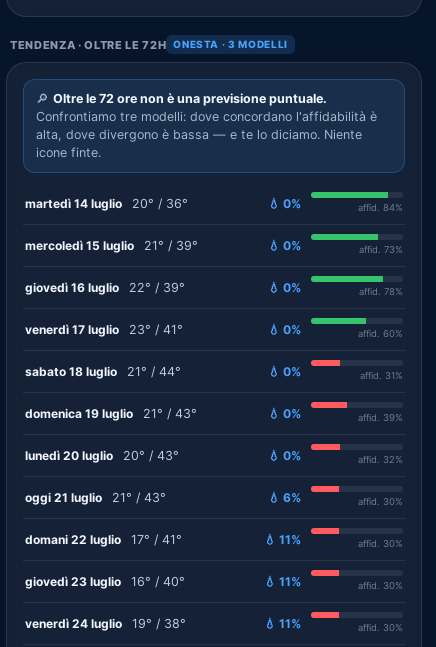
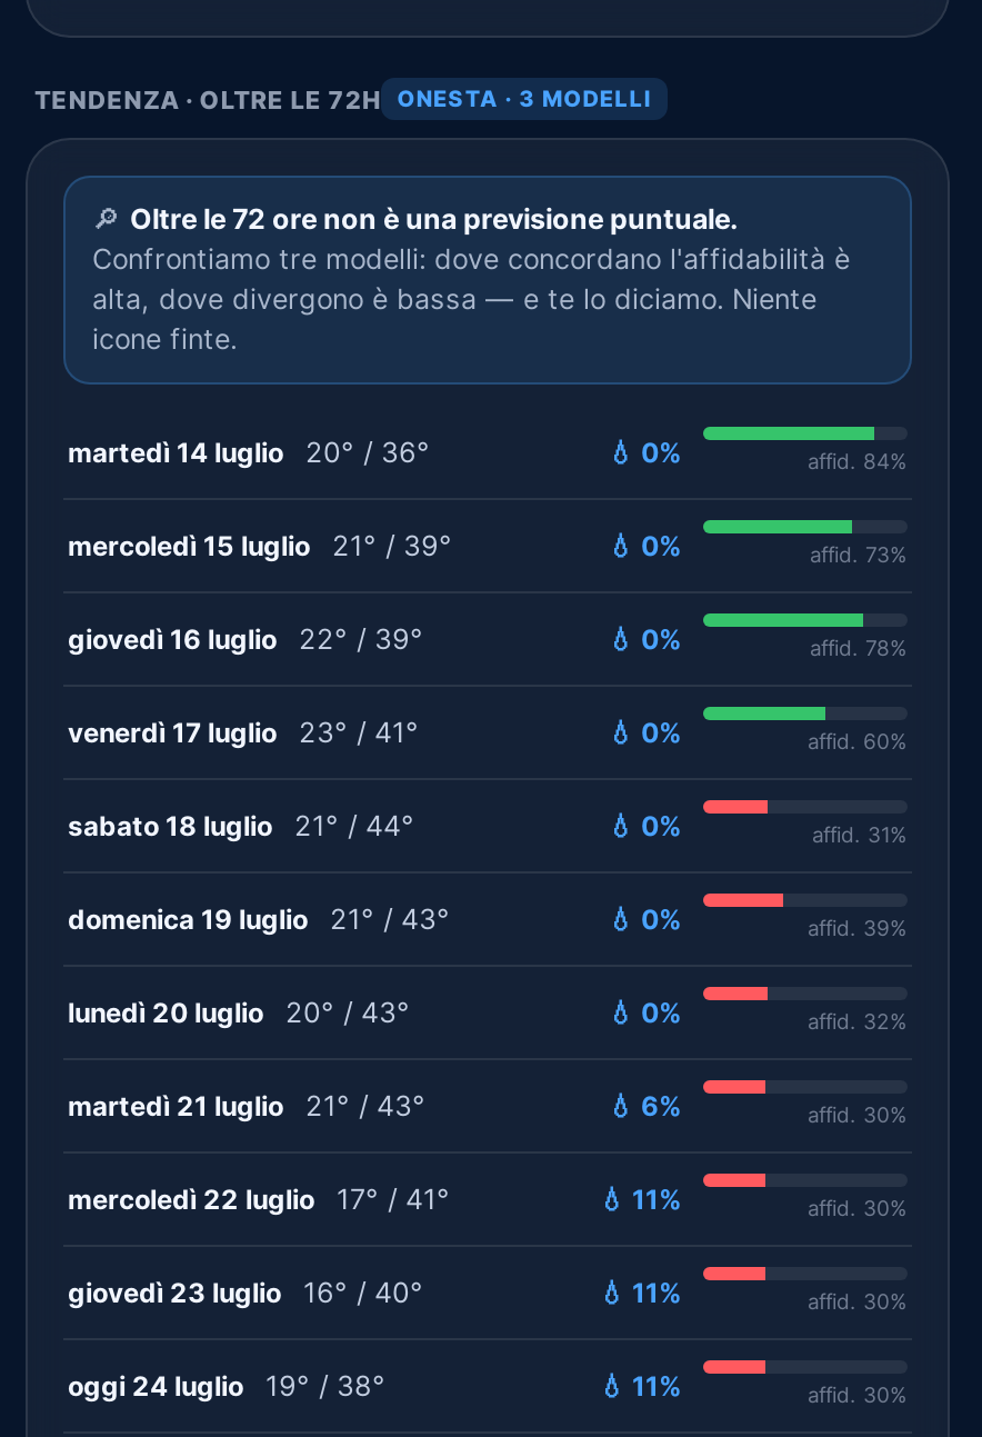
[25,489,102,504] oggi 21 luglio -> [68,1088,283,1121] martedì 21 luglio
[25,531,121,546] domani 22 luglio -> [68,1181,314,1215] mercoledì 22 luglio
[25,615,122,630] venerdì 24 luglio -> [68,1368,243,1401] oggi 24 luglio

